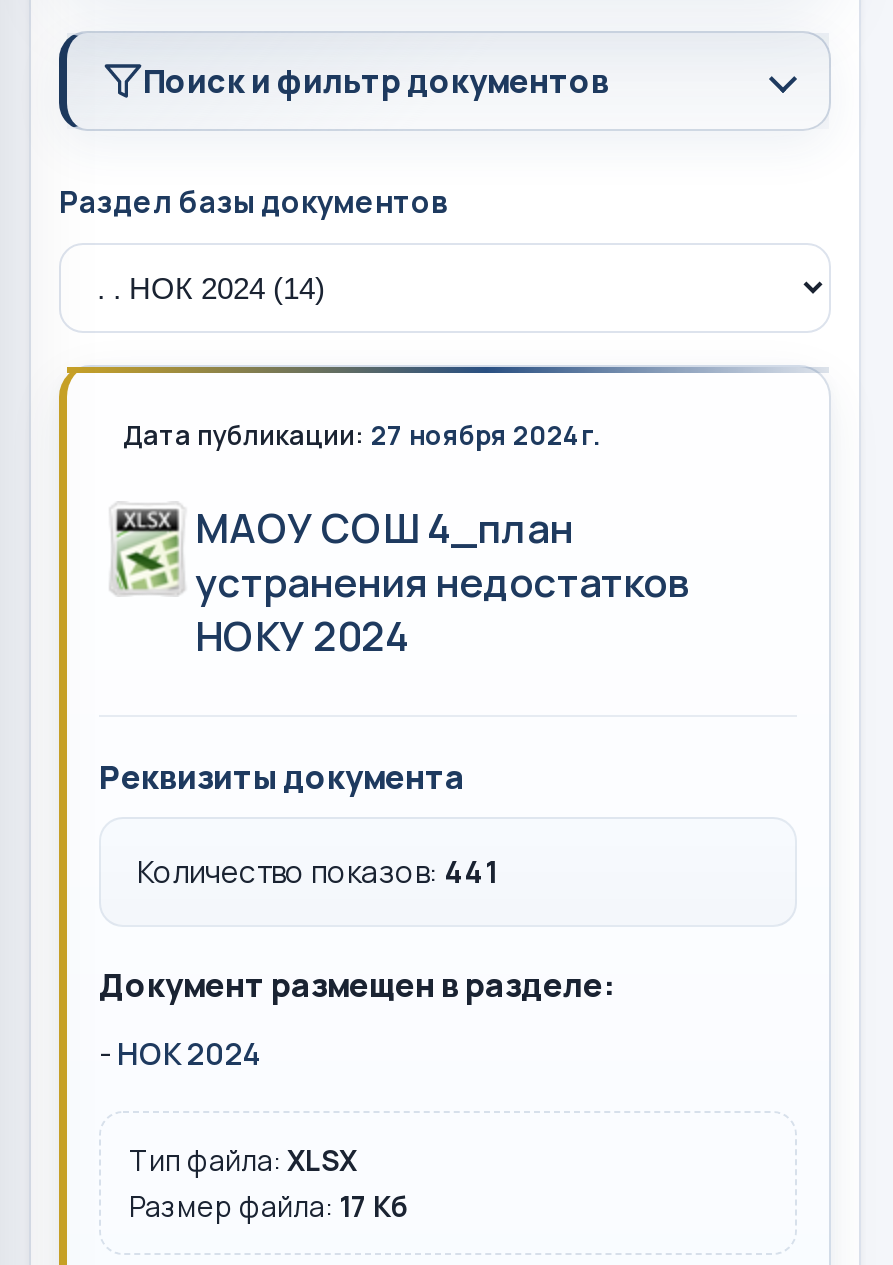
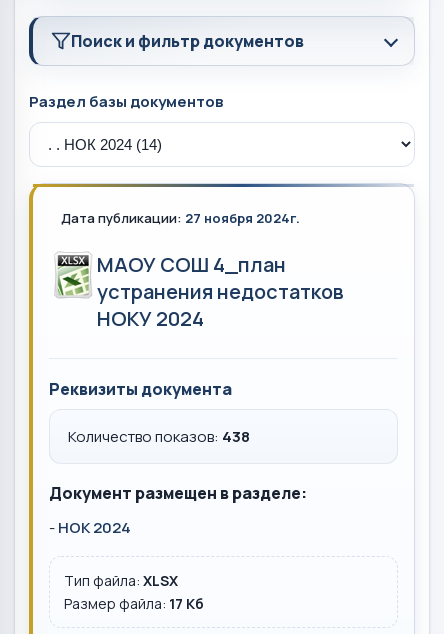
[137,851,499,893] Количество показов: 441 -> [68,426,250,447] Количество показов: 438

